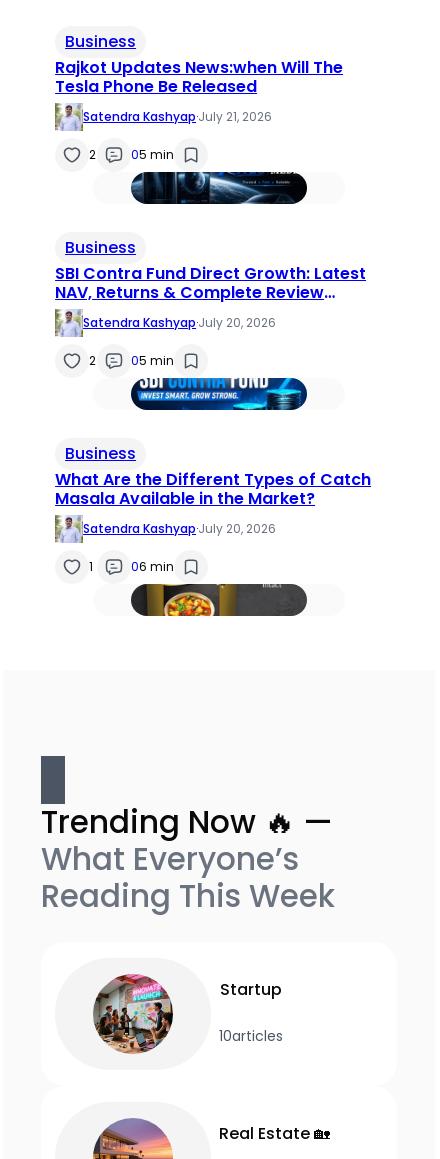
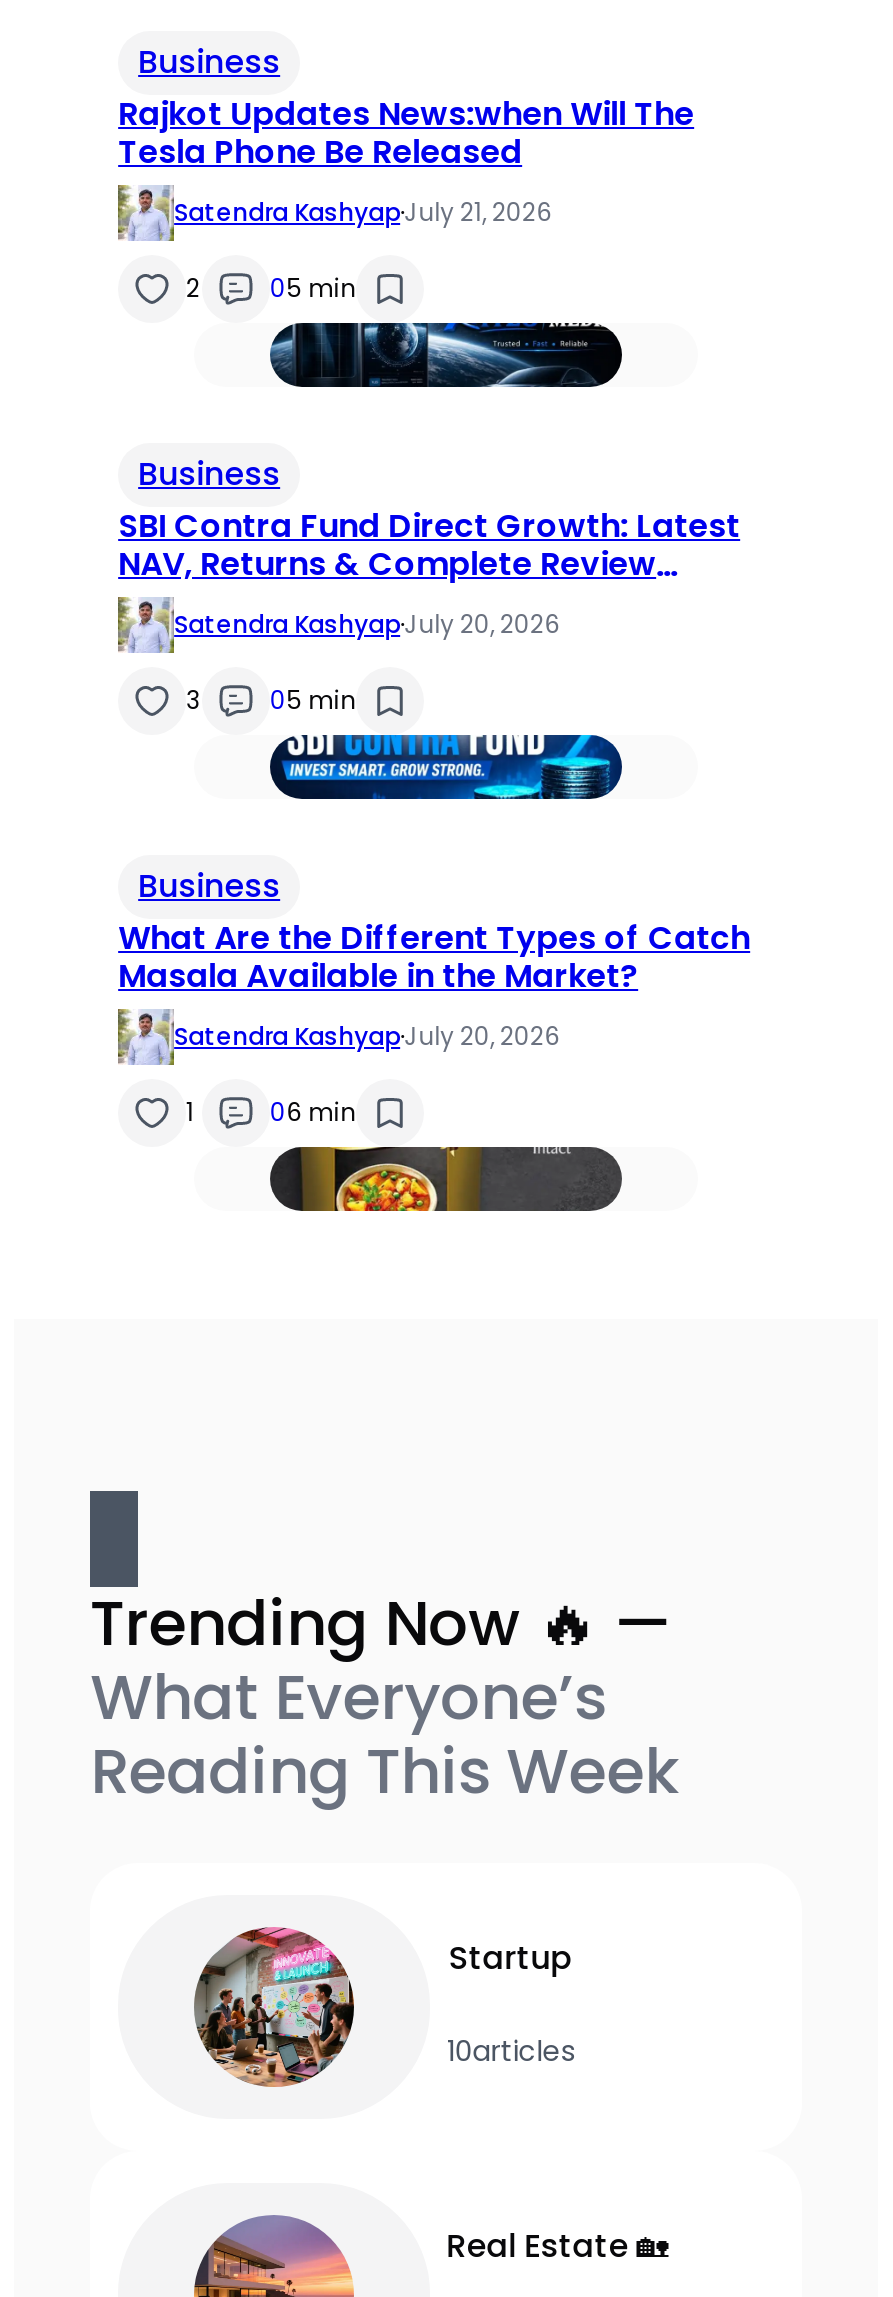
[89,352,96,369] 2 -> [186,684,200,718] 3

